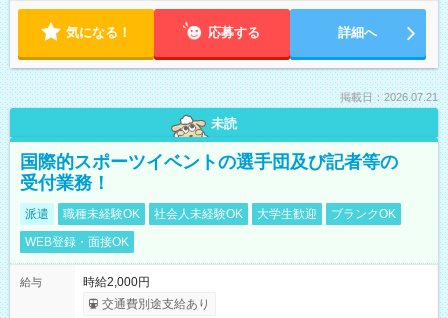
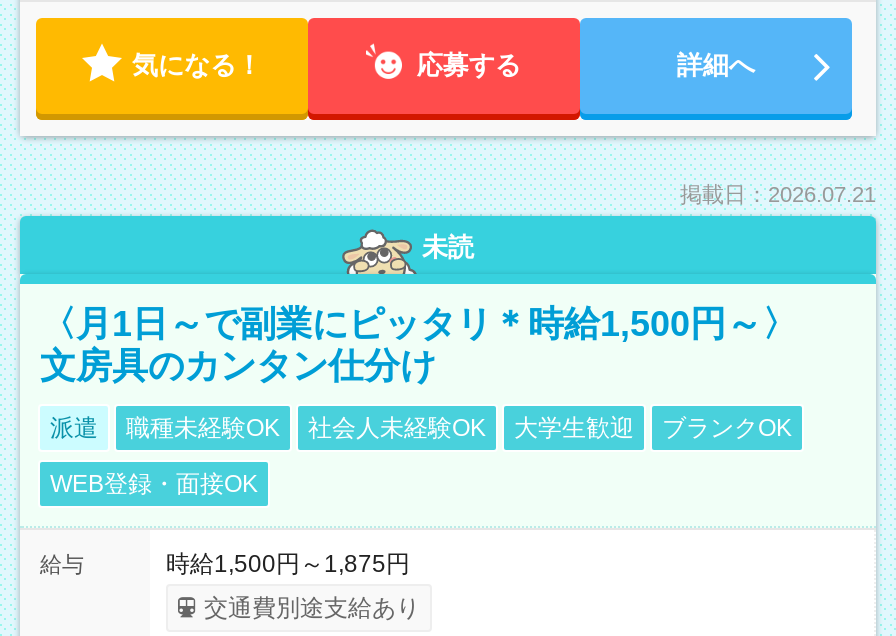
[20,152,398,193] 国際的スポーツイベントの選手団及び記者等の | 受付業務！ -> [40,304,798,386] 〈月1日～で副業にピッタリ＊時給1,500円～〉 | 文房具のカンタン仕分け
[83,275,150,289] 時給2,000円 -> [166,550,410,578] 時給1,500円～1,875円

